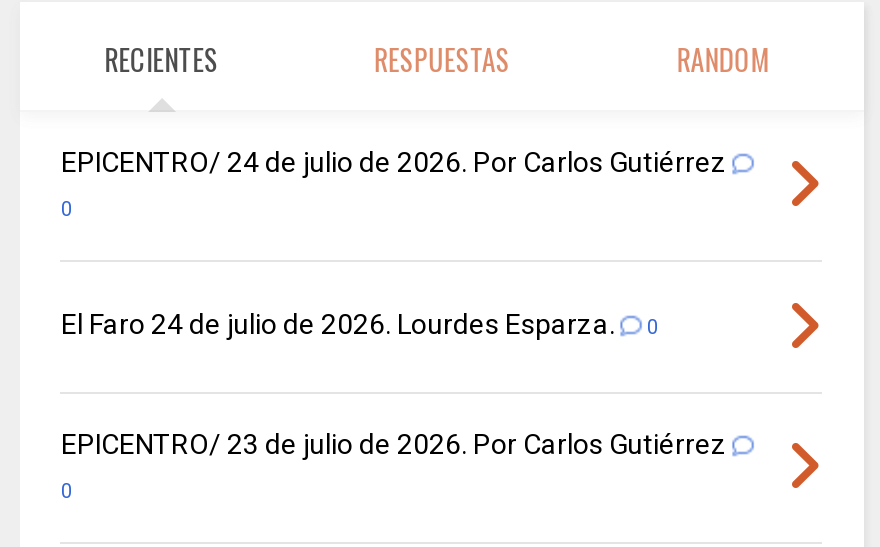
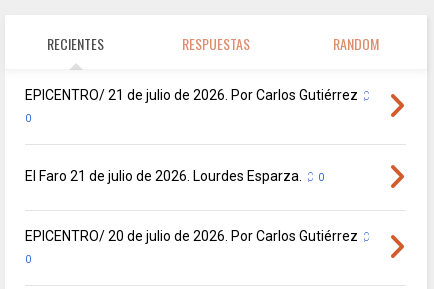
[61,145,727,177] EPICENTRO/ 24 de julio de 2026. Por Carlos Gutiérrez -> [25,87,358,103] EPICENTRO/ 21 de julio de 2026. Por Carlos Gutiérrez
[61,307,615,339] El Faro 24 de julio de 2026. Lourdes Esparza. -> [25,168,302,184] El Faro 21 de julio de 2026. Lourdes Esparza.
[61,427,727,459] EPICENTRO/ 23 de julio de 2026. Por Carlos Gutiérrez -> [25,228,358,244] EPICENTRO/ 20 de julio de 2026. Por Carlos Gutiérrez

